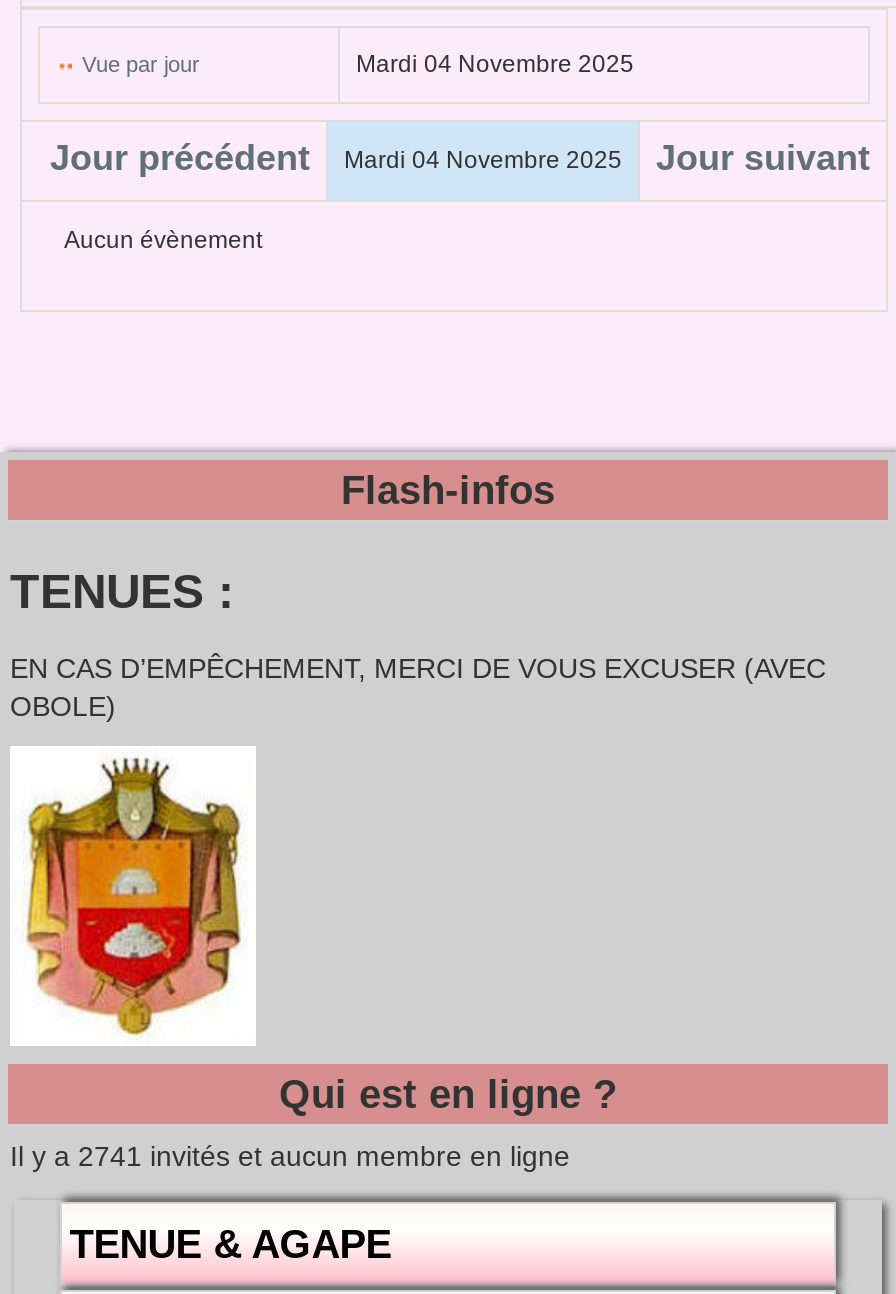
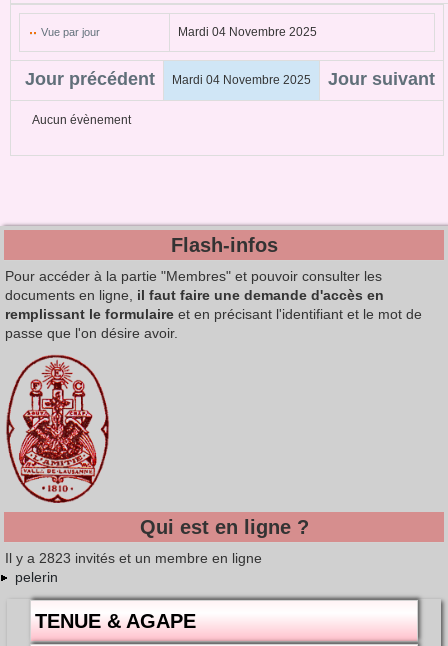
[10,564,826,722] TENUES : | EN CAS D’EMPÊCHEMENT, MERCI DE VOUS EXCUSER (AVEC | OBOLE) -> [5,268,422,341] Pour accéder à la partie "Membres" et pouvoir consulter les | documents en ligne, il faut faire une demande d'accès en | remplissant le formulaire et en précisant l'identifiant et le mot de | passe que l'on désire avoir.
[10,746,256,1046] [image] -> [5,357,127,504] [image]
moved [279,1072,617,1116] -> [139,516,308,538]: Qui est en ligne ?
[10,1140,570,1172] Il y a 2741 invités et aucun membre en ligne -> [5,550,262,585] Il y a 2823 invités et un membre en ligne | pelerin

